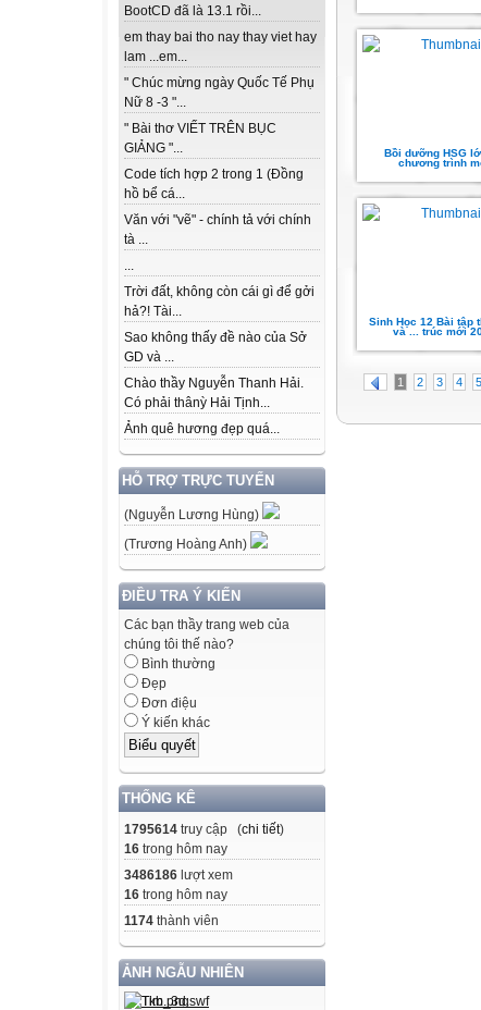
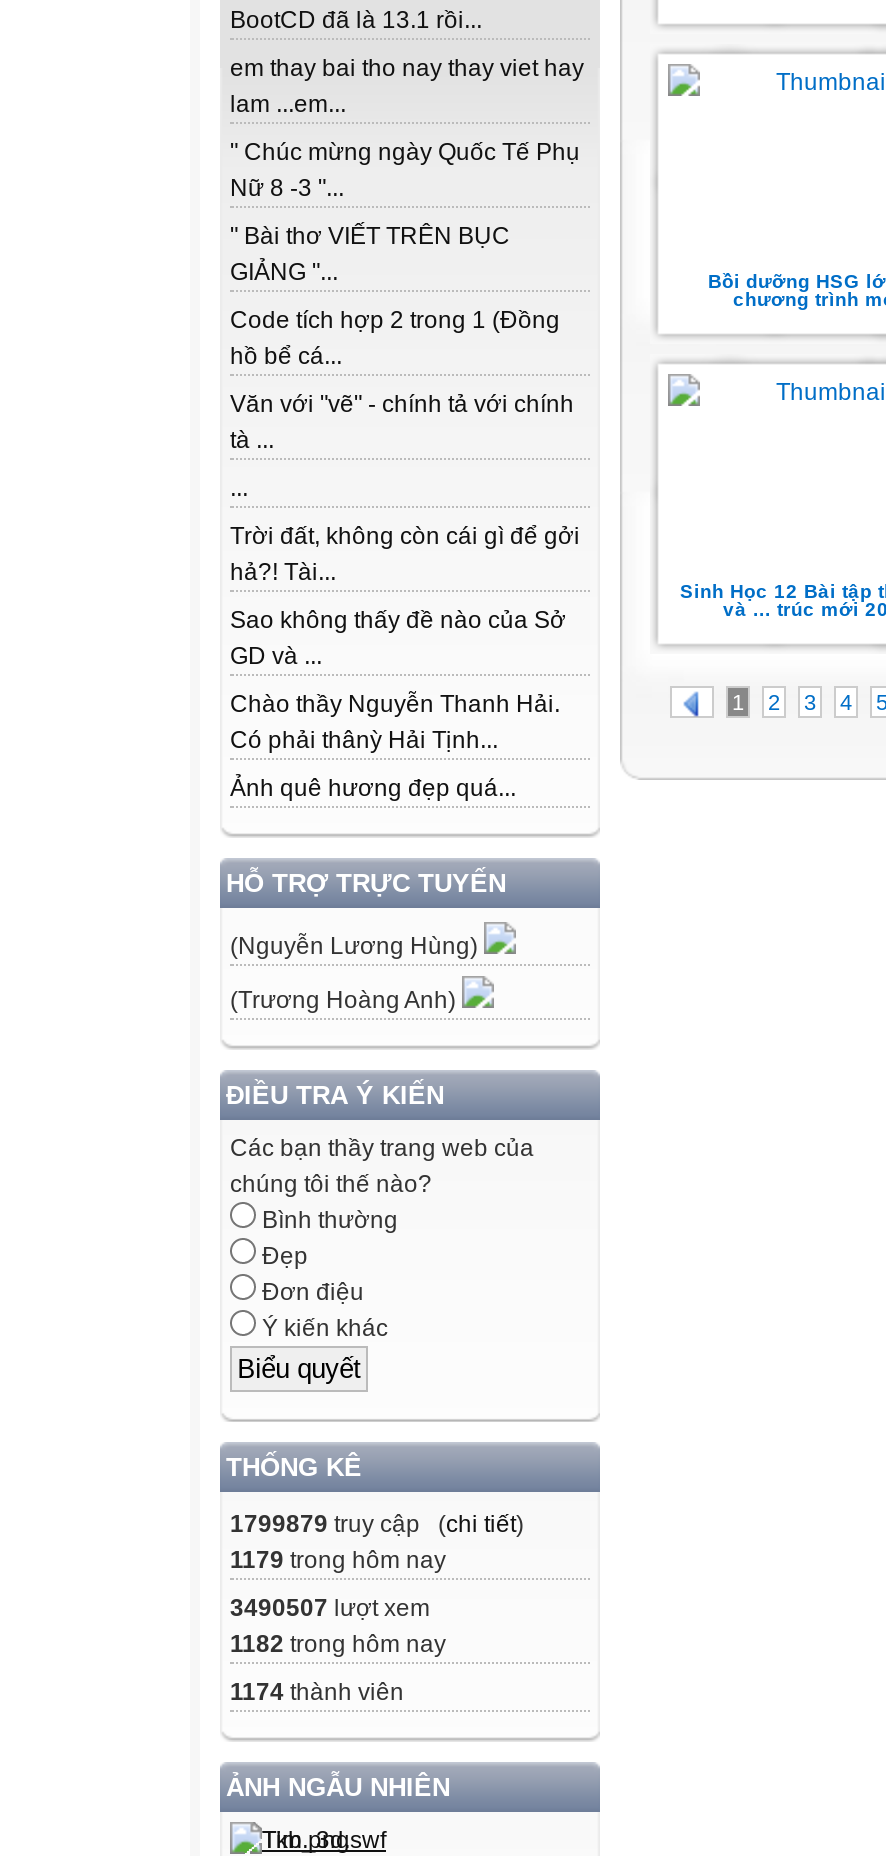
[124,821,284,836] 1795614 truy cập (chi tiết) -> [230,1509,524,1537] 1799879 truy cập (chi tiết)
[124,841,227,856] 16 trong hôm nay -> [230,1545,446,1573] 1179 trong hôm nay
[124,867,233,882] 3486186 lượt xem -> [230,1593,430,1621] 3490507 lượt xem
[124,886,227,902] 16 trong hôm nay -> [230,1629,446,1657] 1182 trong hôm nay

